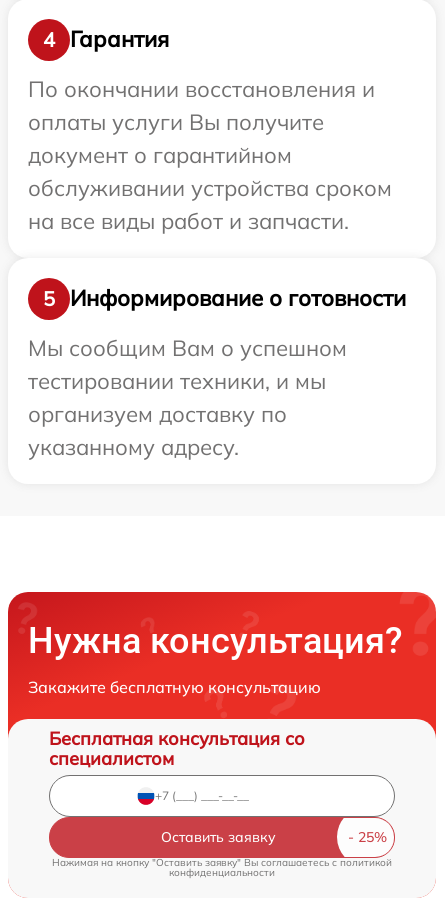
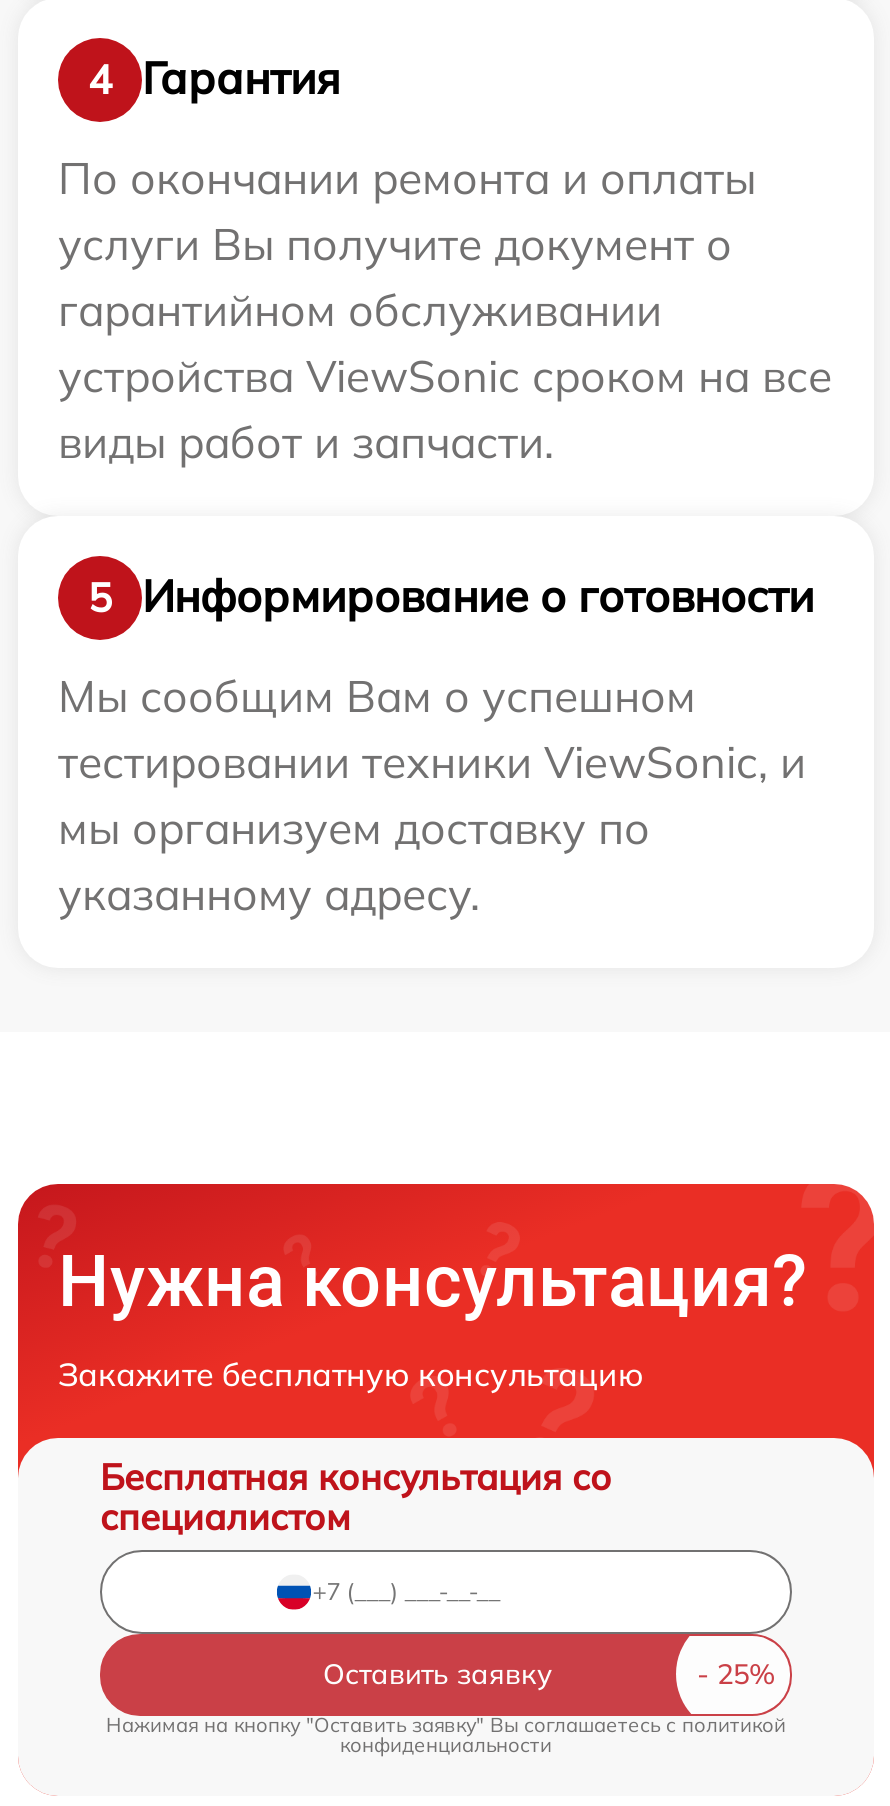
[28,74,392,234] По окончании восстановления и | оплаты услуги Вы получите | документ о гарантийном | обслуживании устройства сроком | на все виды работ и запчасти. -> [58,149,832,469] По окончании ремонта и оплаты | услуги Вы получите документ о | гарантийном обслуживании | устройства ViewSonic сроком на все | виды работ и запчасти.
[28,366,326,427] тестировании техники, и мы | организуем доставку по -> [58,733,806,855] тестировании техники ViewSonic, и | мы организуем доставку по

